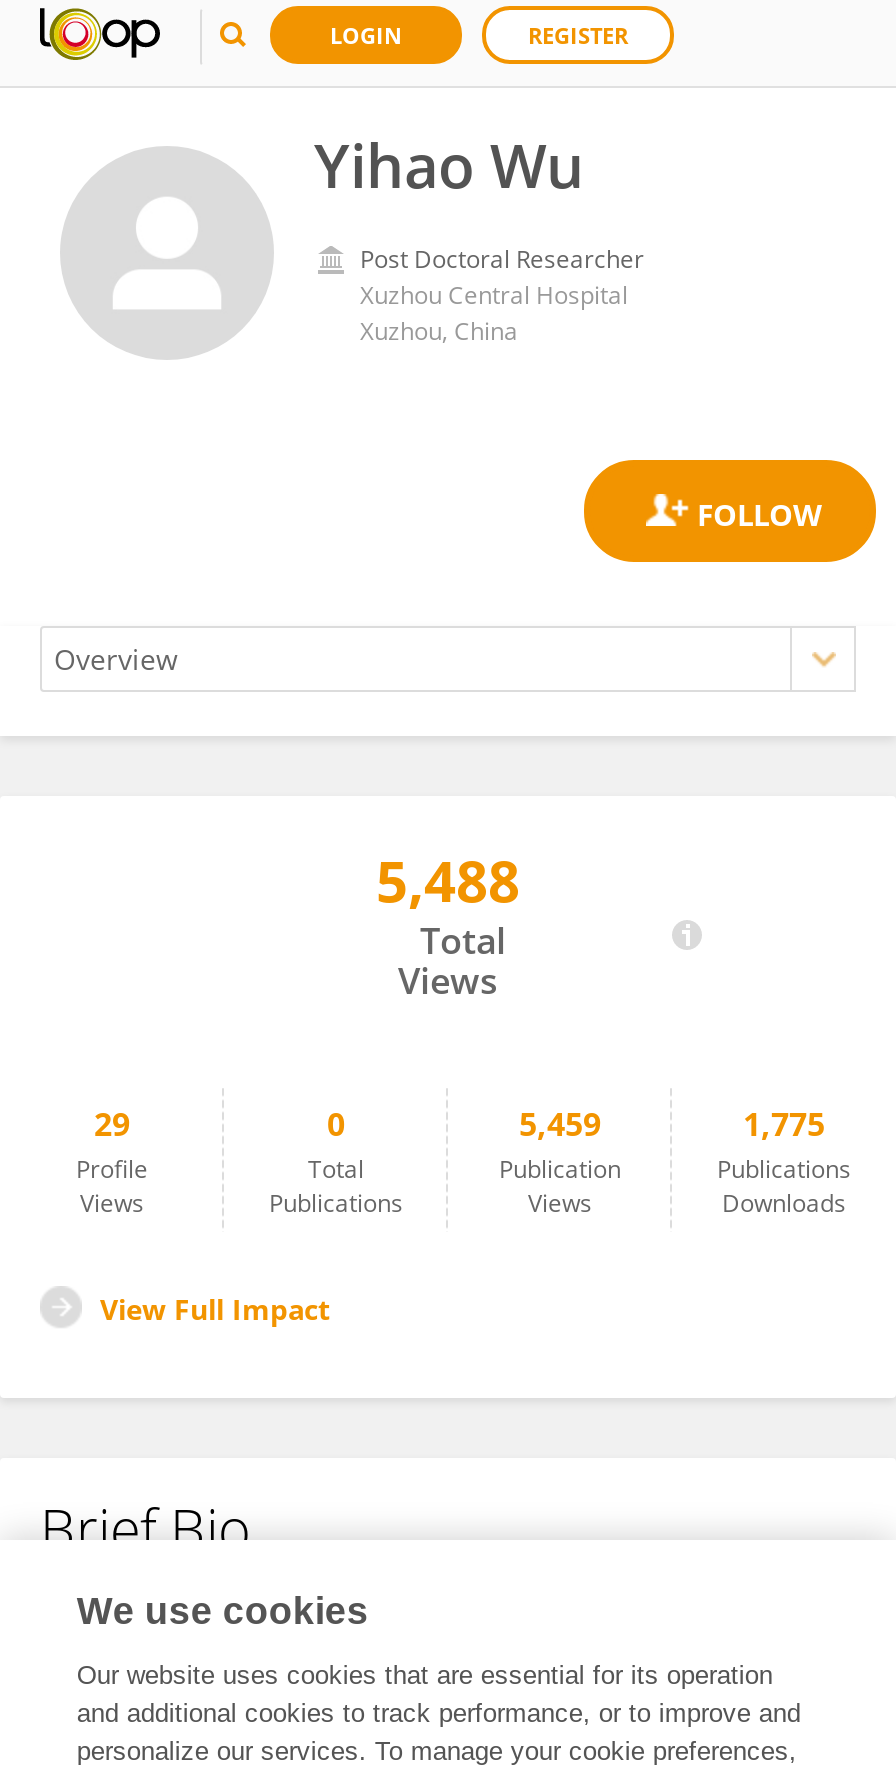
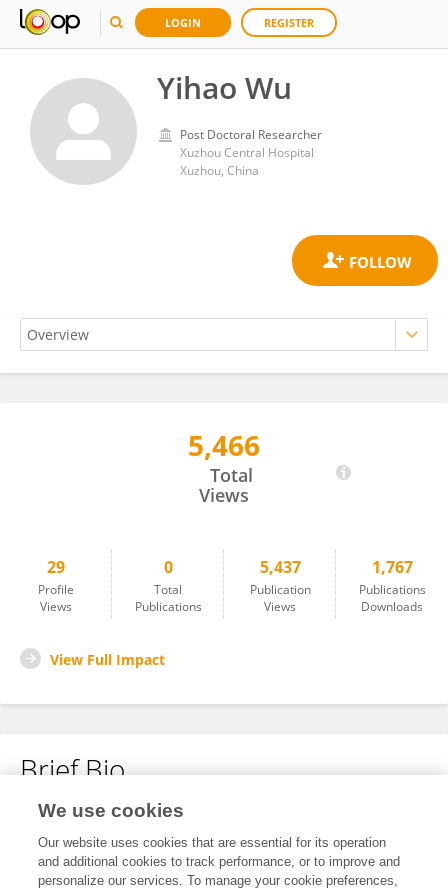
[376,842,520,918] 5,488 -> [188,426,260,464] 5,466
[519,1102,601,1146] 5,459 -> [259,556,300,578] 5,437
[743,1102,825,1146] 1,775 -> [371,556,412,578] 1,767

